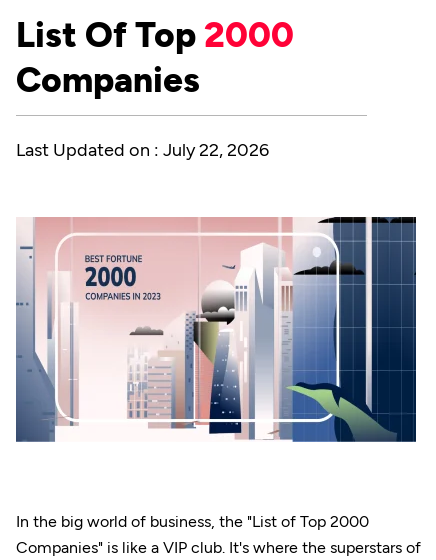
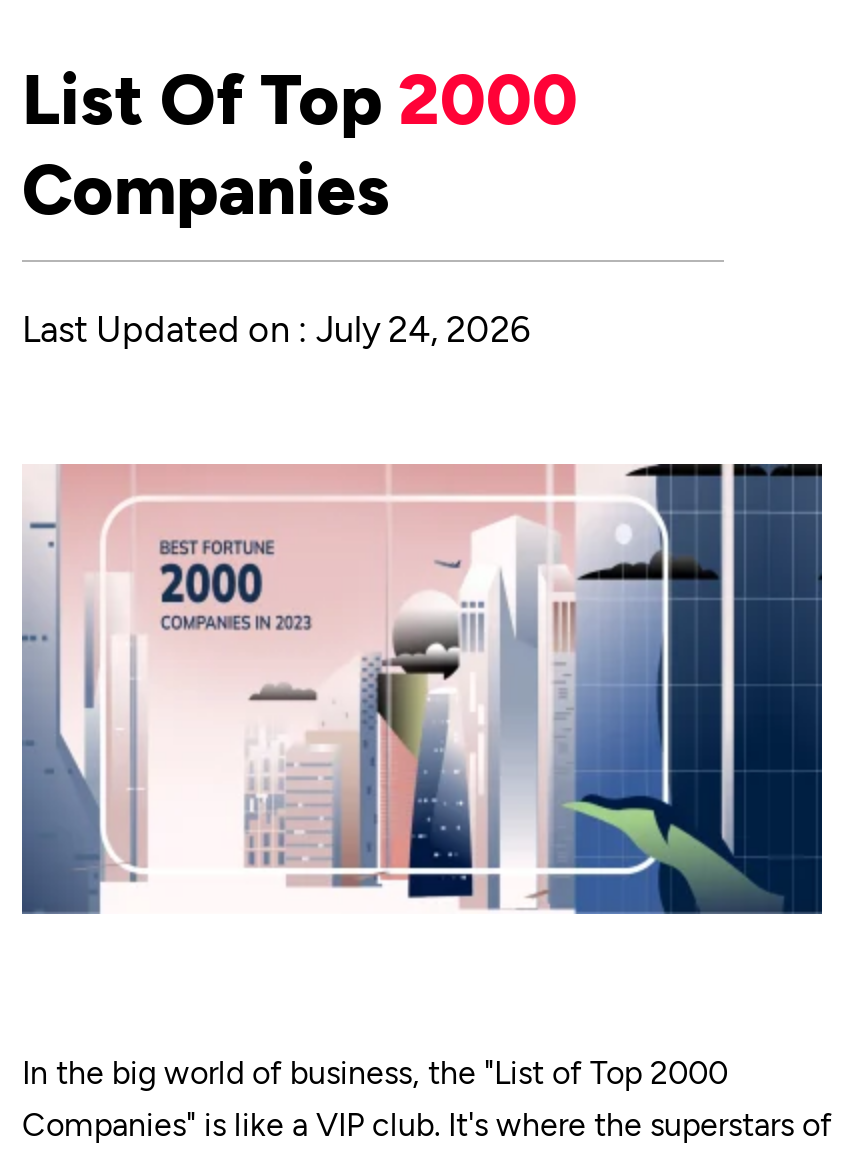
[16,138,269,160] Last Updated on : July 22, 2026 -> [22,306,530,350] Last Updated on : July 24, 2026

